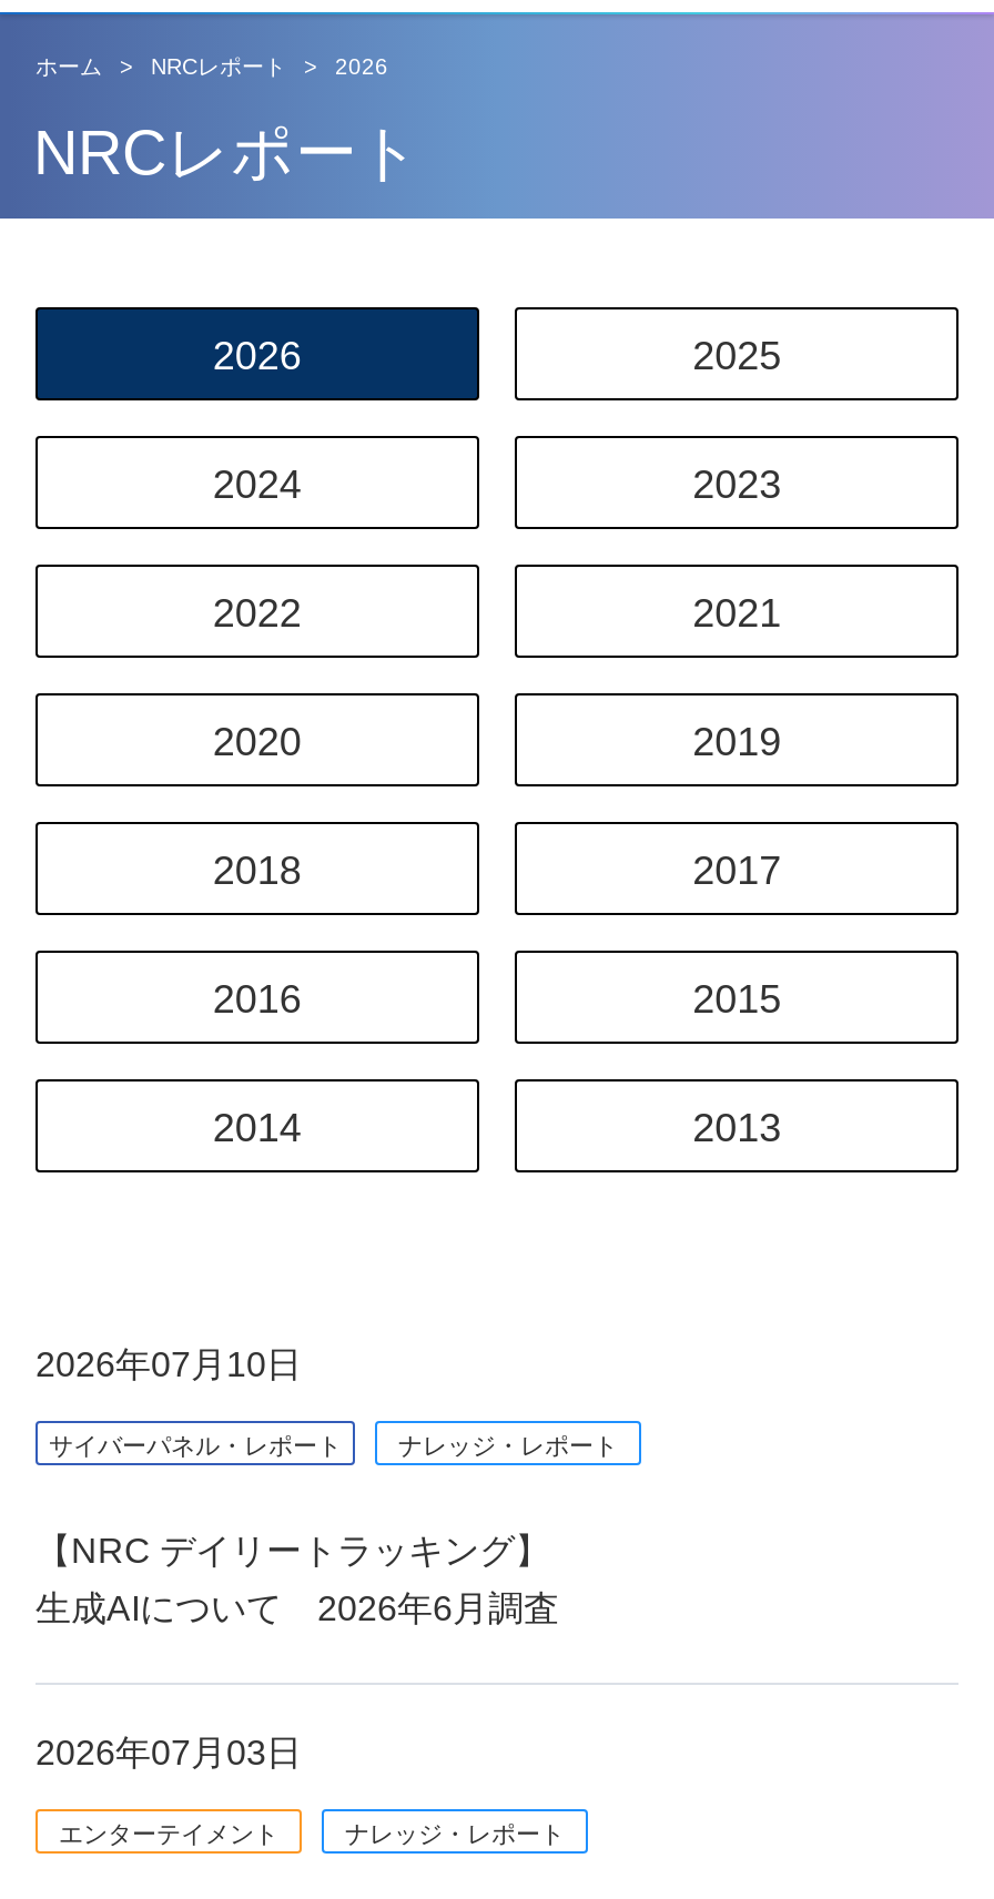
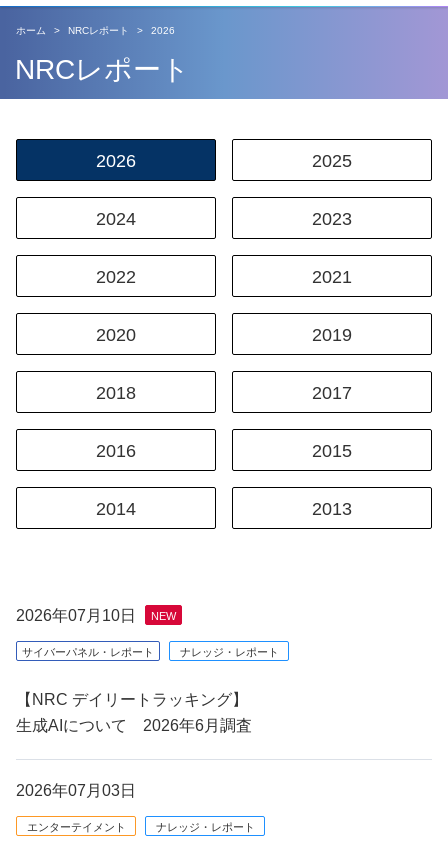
none -> [151,610,176,622] NEW

